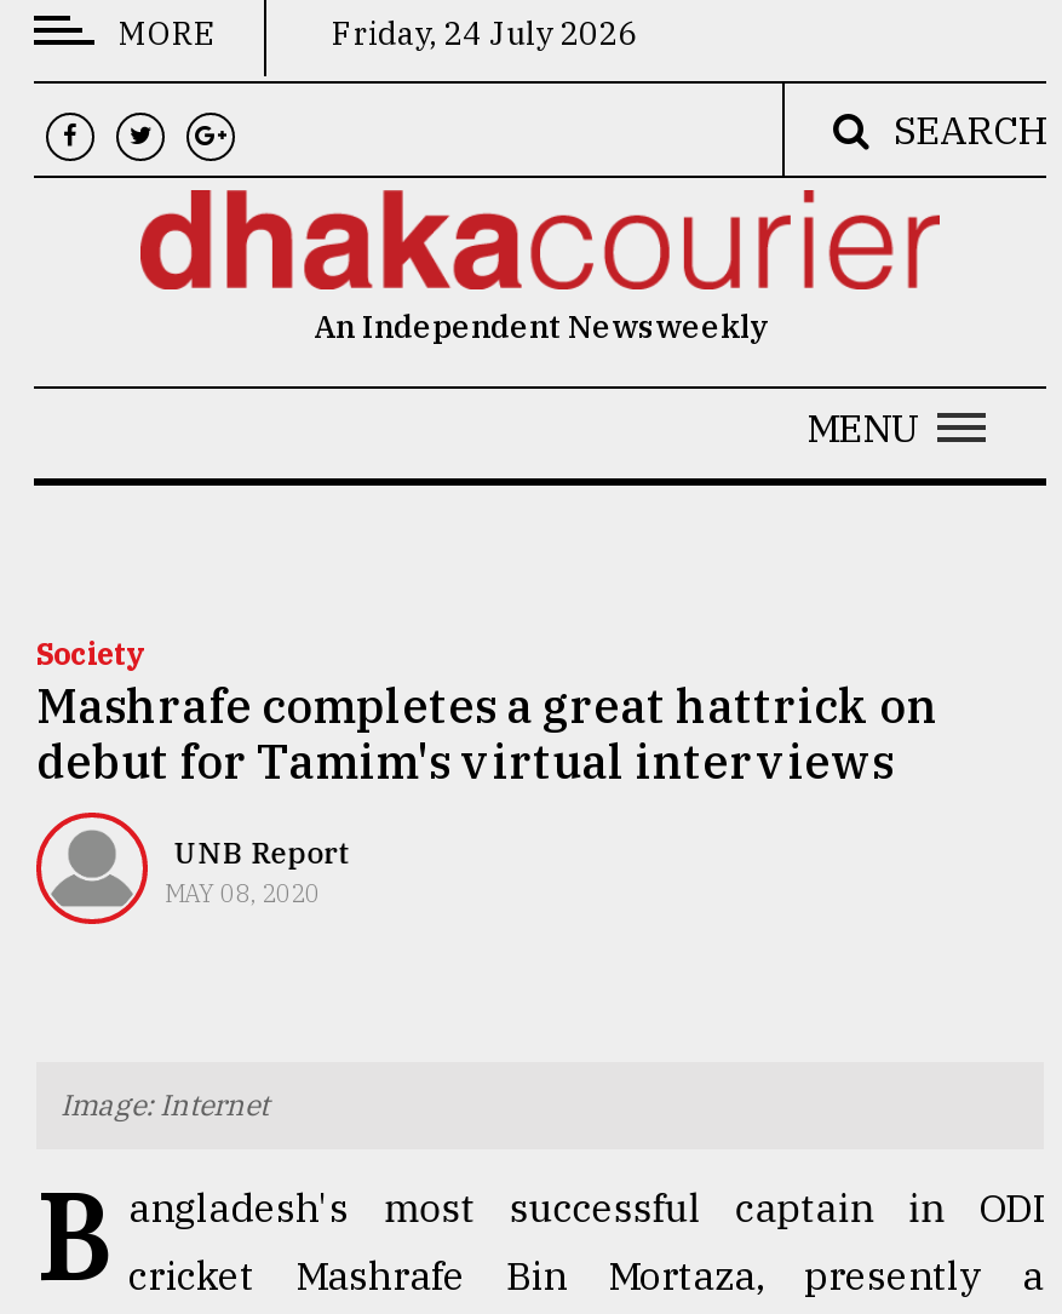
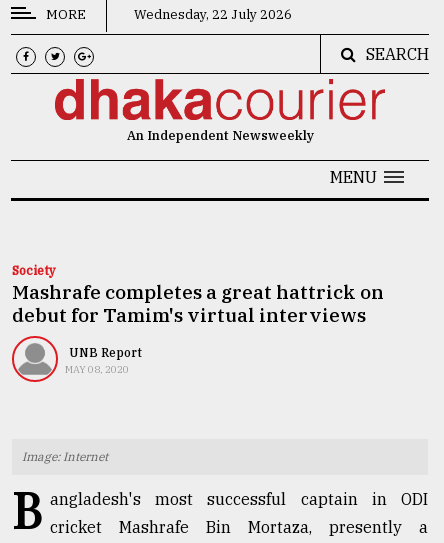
[325,13,637,54] Friday, 24 July 2026 -> [131,6,292,23] Wednesday, 22 July 2026

